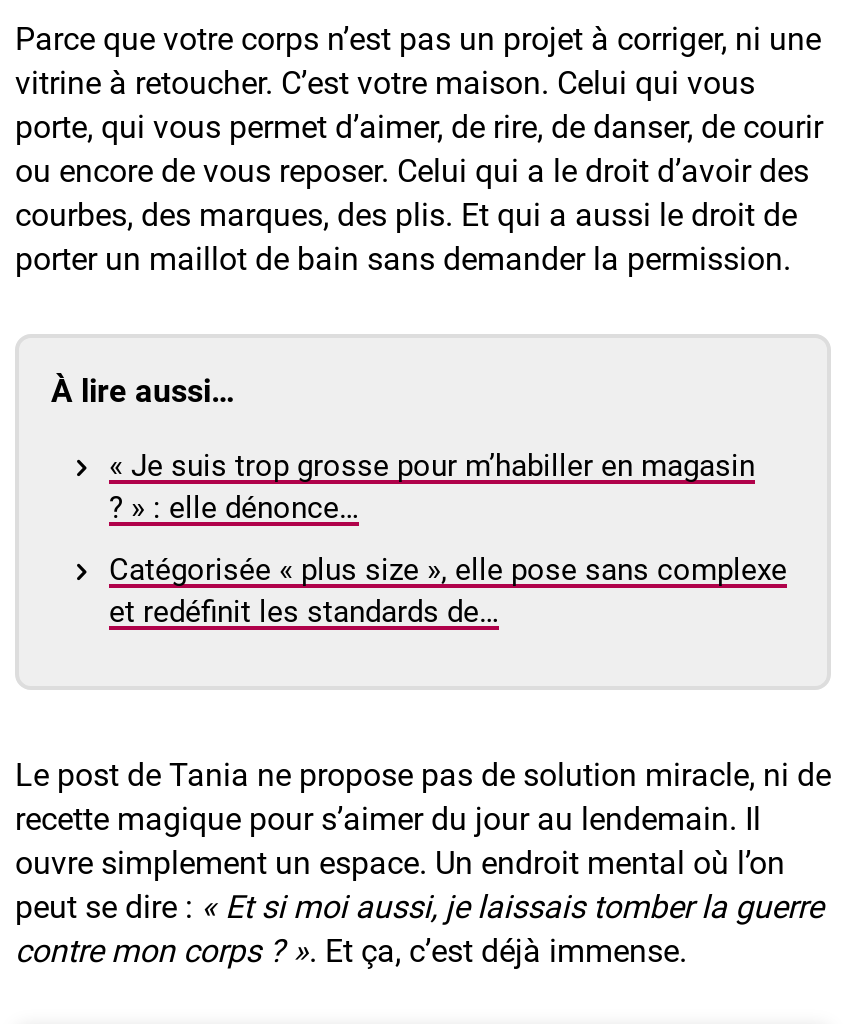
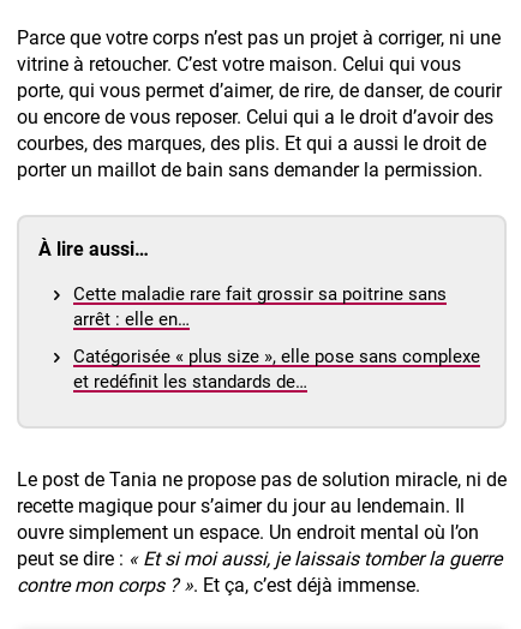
[109,448,755,526] « Je suis trop grosse pour m’habiller en magasin | ? » : elle dénonce… -> [73,283,447,330] Cette maladie rare fait grossir sa poitrine sans | arrêt : elle en…

